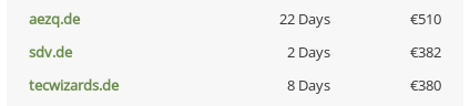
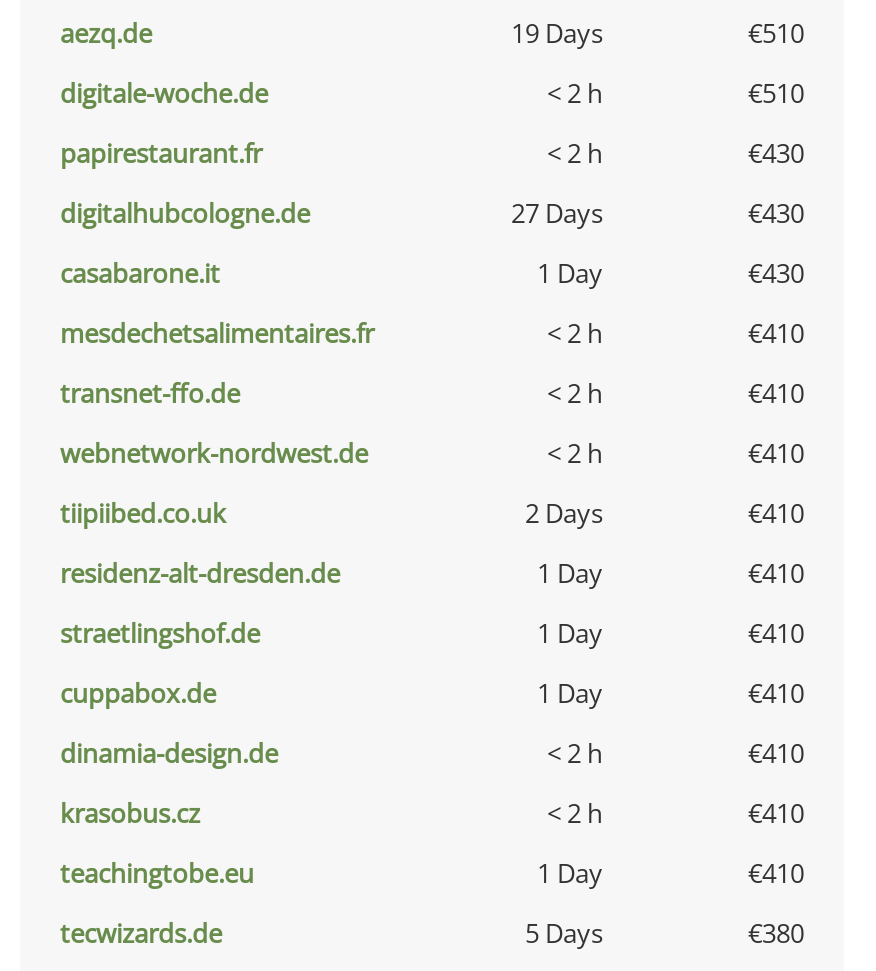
[279,9,330,29] 22 Days -> [511,15,603,51] 19 Days
[29,42,72,62] sdv.de -> [60,75,804,531] digitale-woche.de | < 2 h | €510 | papirestaurant.fr | < 2 h | €430 | digitalhubcologne.de | 27 Days | €430 | casabarone.it | 1 Day | €430 | mesdechetsalimentaires.fr | < 2 h | €410 | transnet-ffo.de | < 2 h | €410 | webnetwork-nordwest.de | < 2 h | €410 | tiipiibed.co.uk
[410,42,441,62] €382 -> [60,495,804,891] €410 | residenz-alt-dresden.de | 1 Day | €410 | straetlingshof.de | 1 Day | €410 | cuppabox.de | 1 Day | €410 | dinamia-design.de | < 2 h | €410 | krasobus.cz | < 2 h | €410 | teachingtobe.eu | 1 Day | €410
[287,75,330,95] 8 Days -> [525,915,603,951] 5 Days

